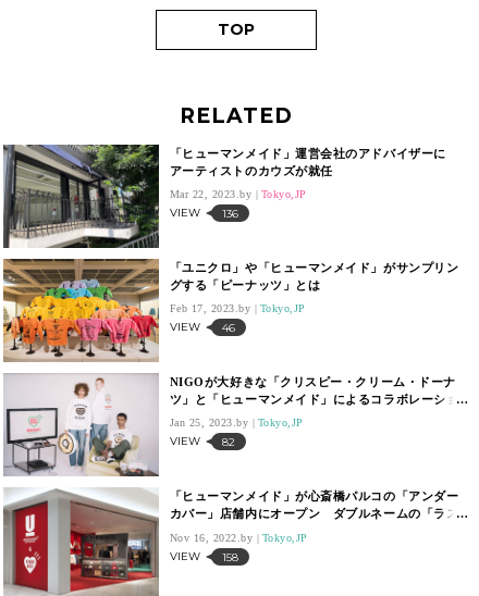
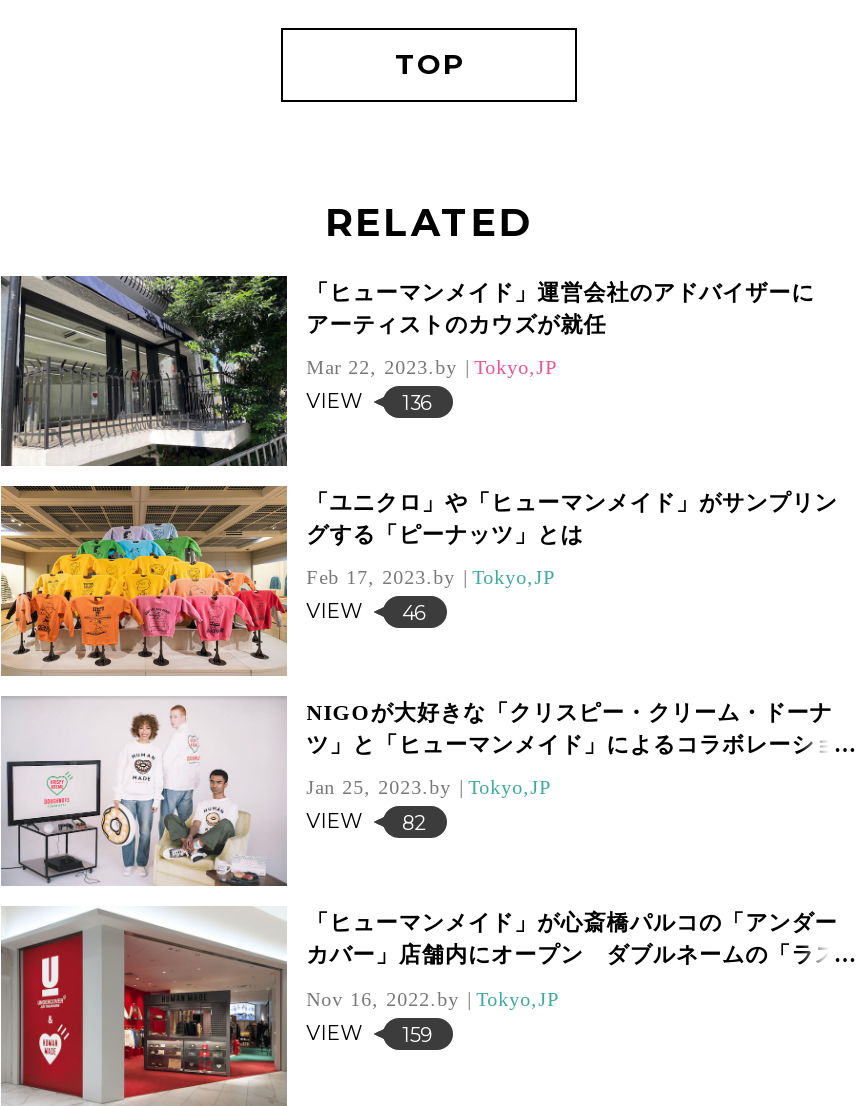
[170,549,238,564] VIEW 158 -> [306,1020,432,1048] VIEW 159

